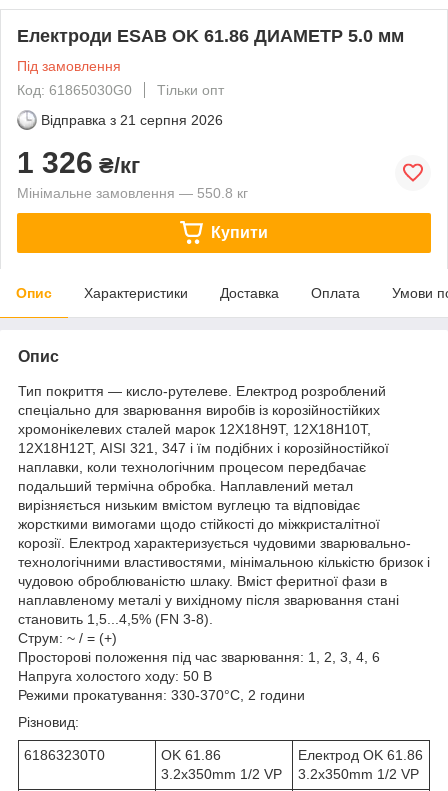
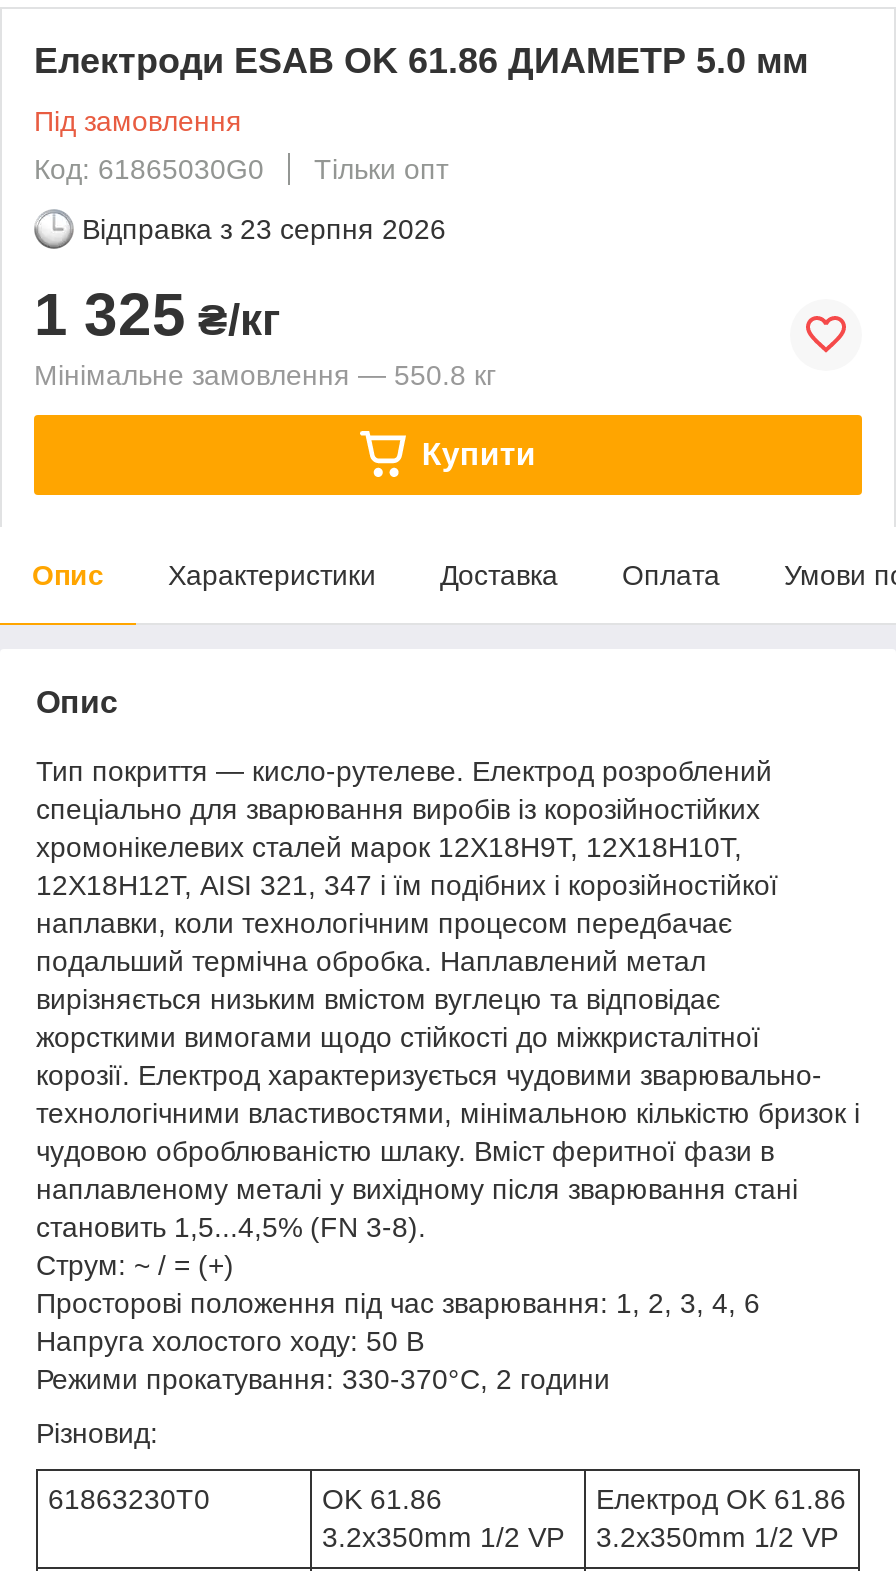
[41,112,223,128] Відправка з 21 серпня 2026 -> [82,213,446,245] Відправка з 23 серпня 2026
[17,146,140,179] 1 326 ₴/кг -> [34,281,280,347] 1 325 ₴/кг

